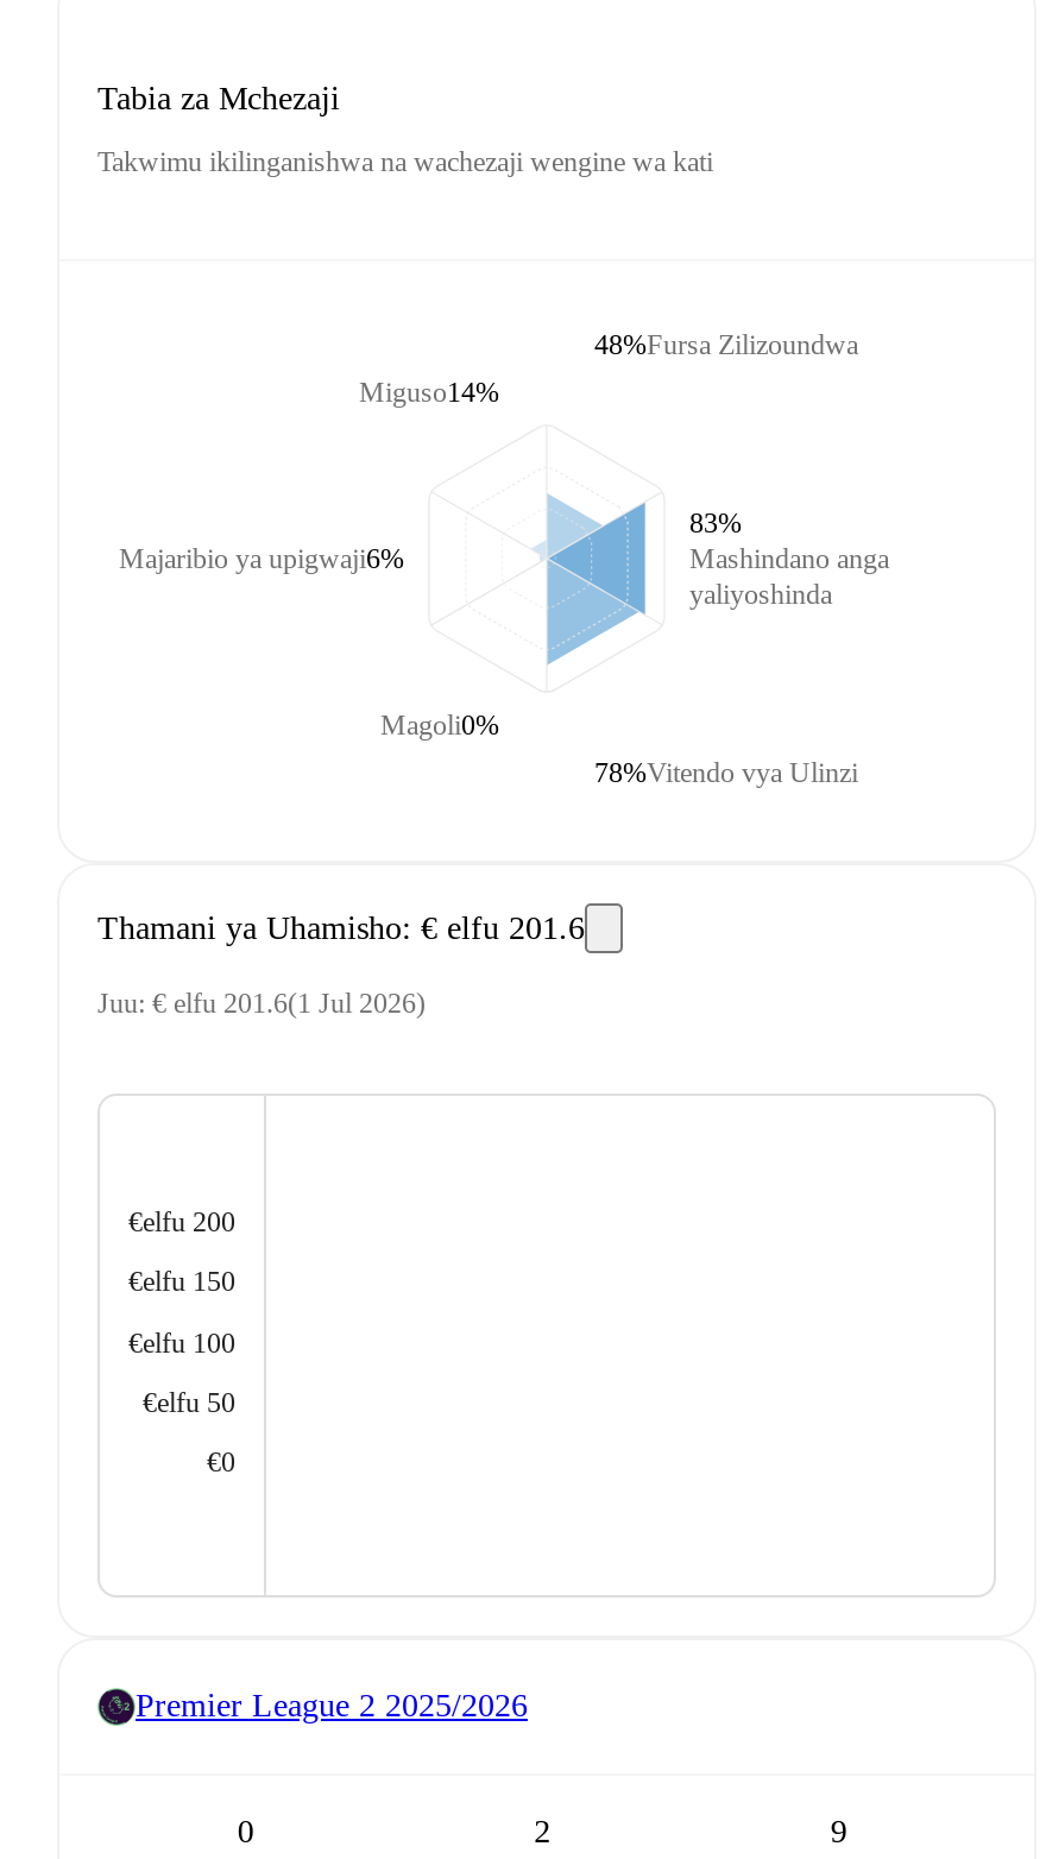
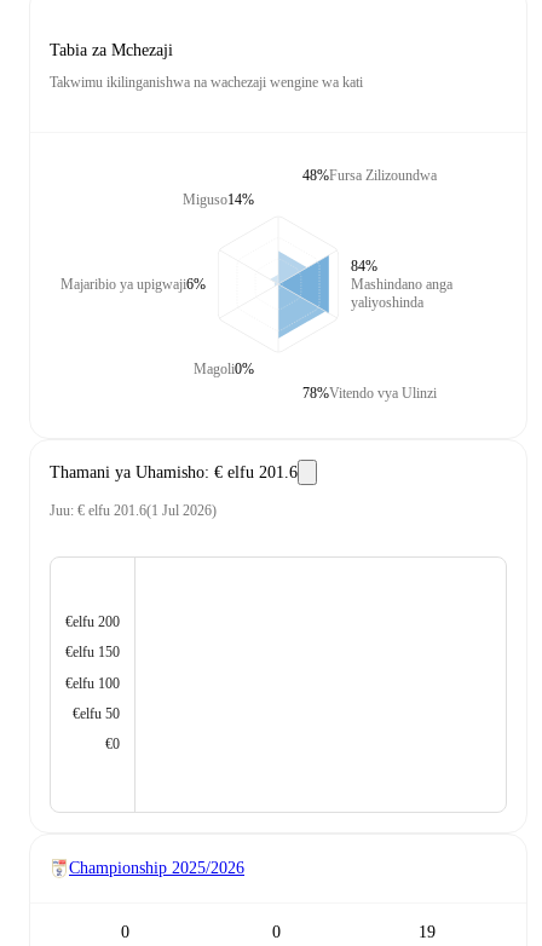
[689,505,742,538] 83% -> [351,257,377,274] 84%
[136,1688,528,1723] Premier League 2 2025/2026 -> [69,859,244,877] Championship 2025/2026
[534,1814,551,1849] 2 -> [272,923,280,941] 0
[830,1814,847,1849] 9 -> [418,923,435,941] 19

